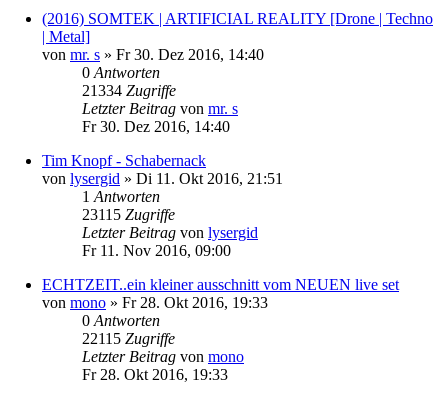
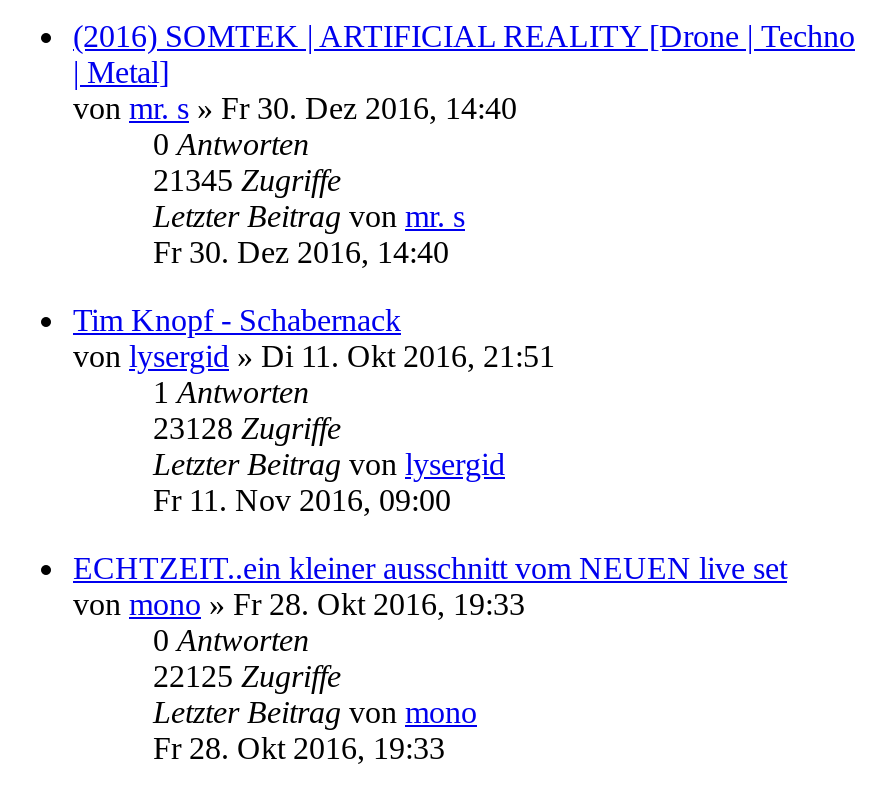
[82,82,176,99] 21334 Zugriffe -> [153,163,341,197] 21345 Zugriffe
[82,206,175,223] 23115 Zugriffe -> [153,411,341,445] 23128 Zugriffe
[82,330,175,347] 22115 Zugriffe -> [153,659,341,693] 22125 Zugriffe

